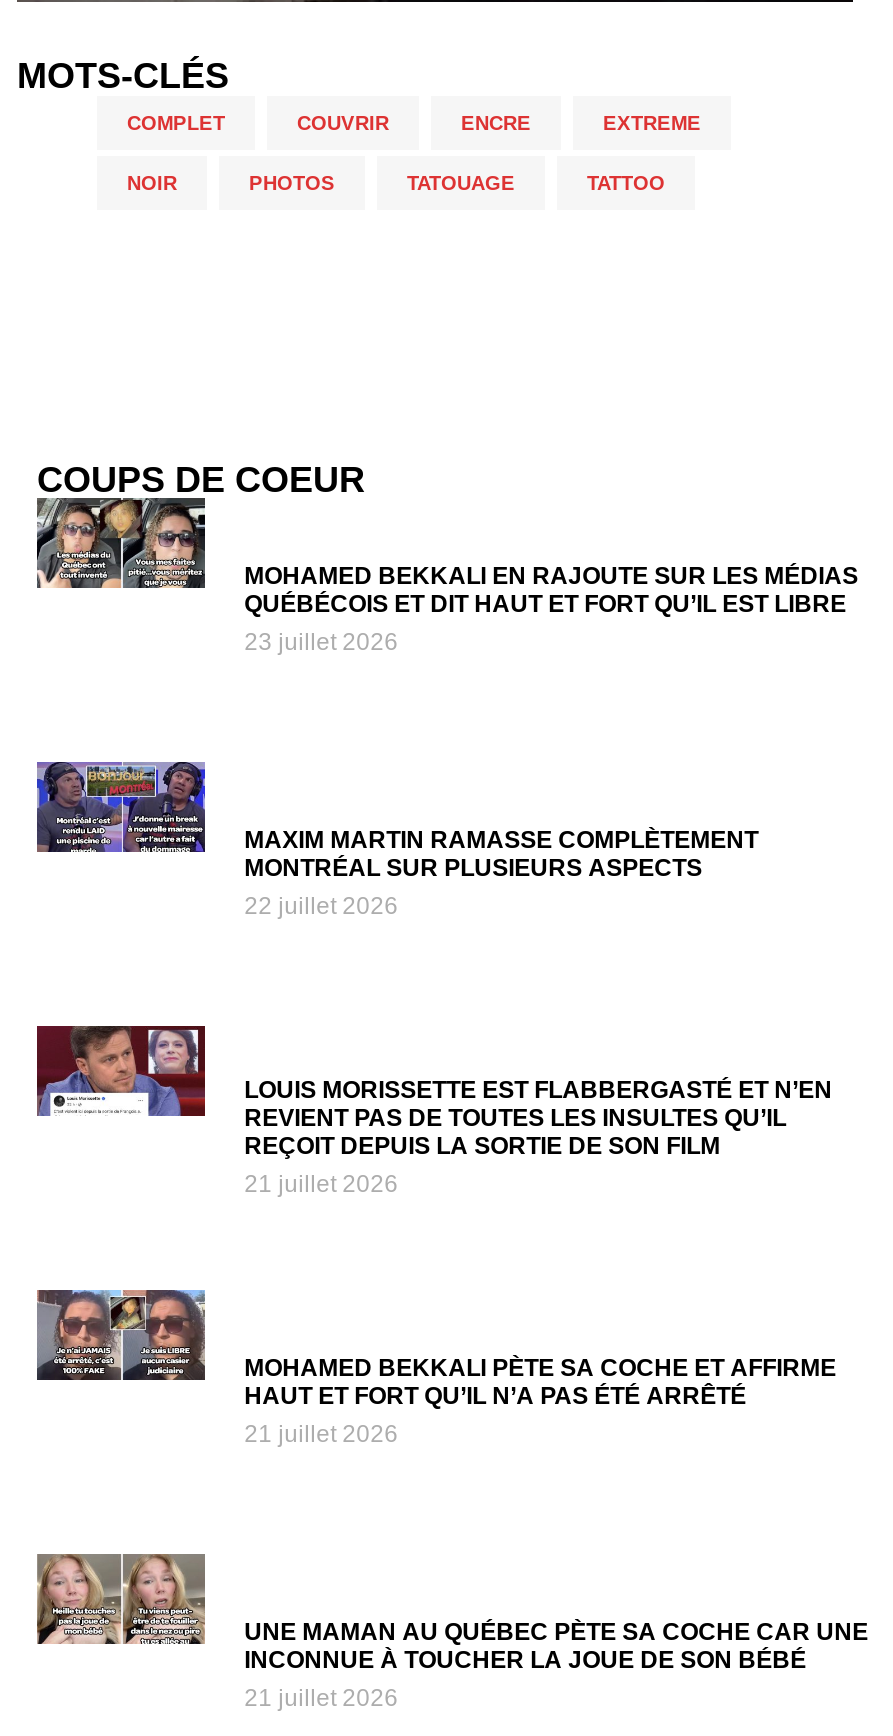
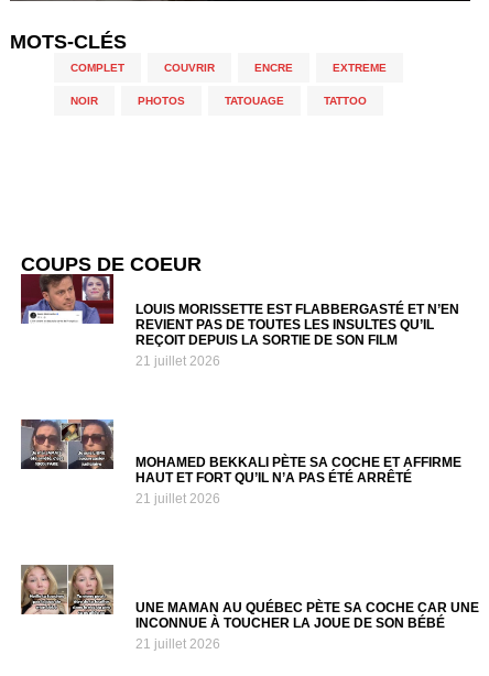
[35,504,858,656] [image] | MOHAMED BEKKALI EN RAJOUTE SUR LES MÉDIAS | QUÉBÉCOIS ET DIT HAUT ET FORT QU’IL EST LIBRE | 23 juillet 2026 -> none
[35,760,758,920] [image] | MAXIM MARTIN RAMASSE COMPLÈTEMENT | MONTRÉAL SUR PLUSIEURS ASPECTS | 22 juillet 2026 -> none

